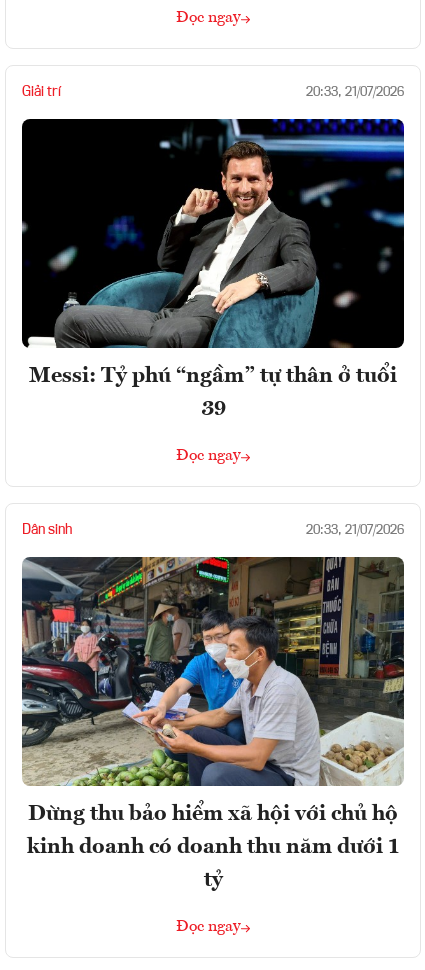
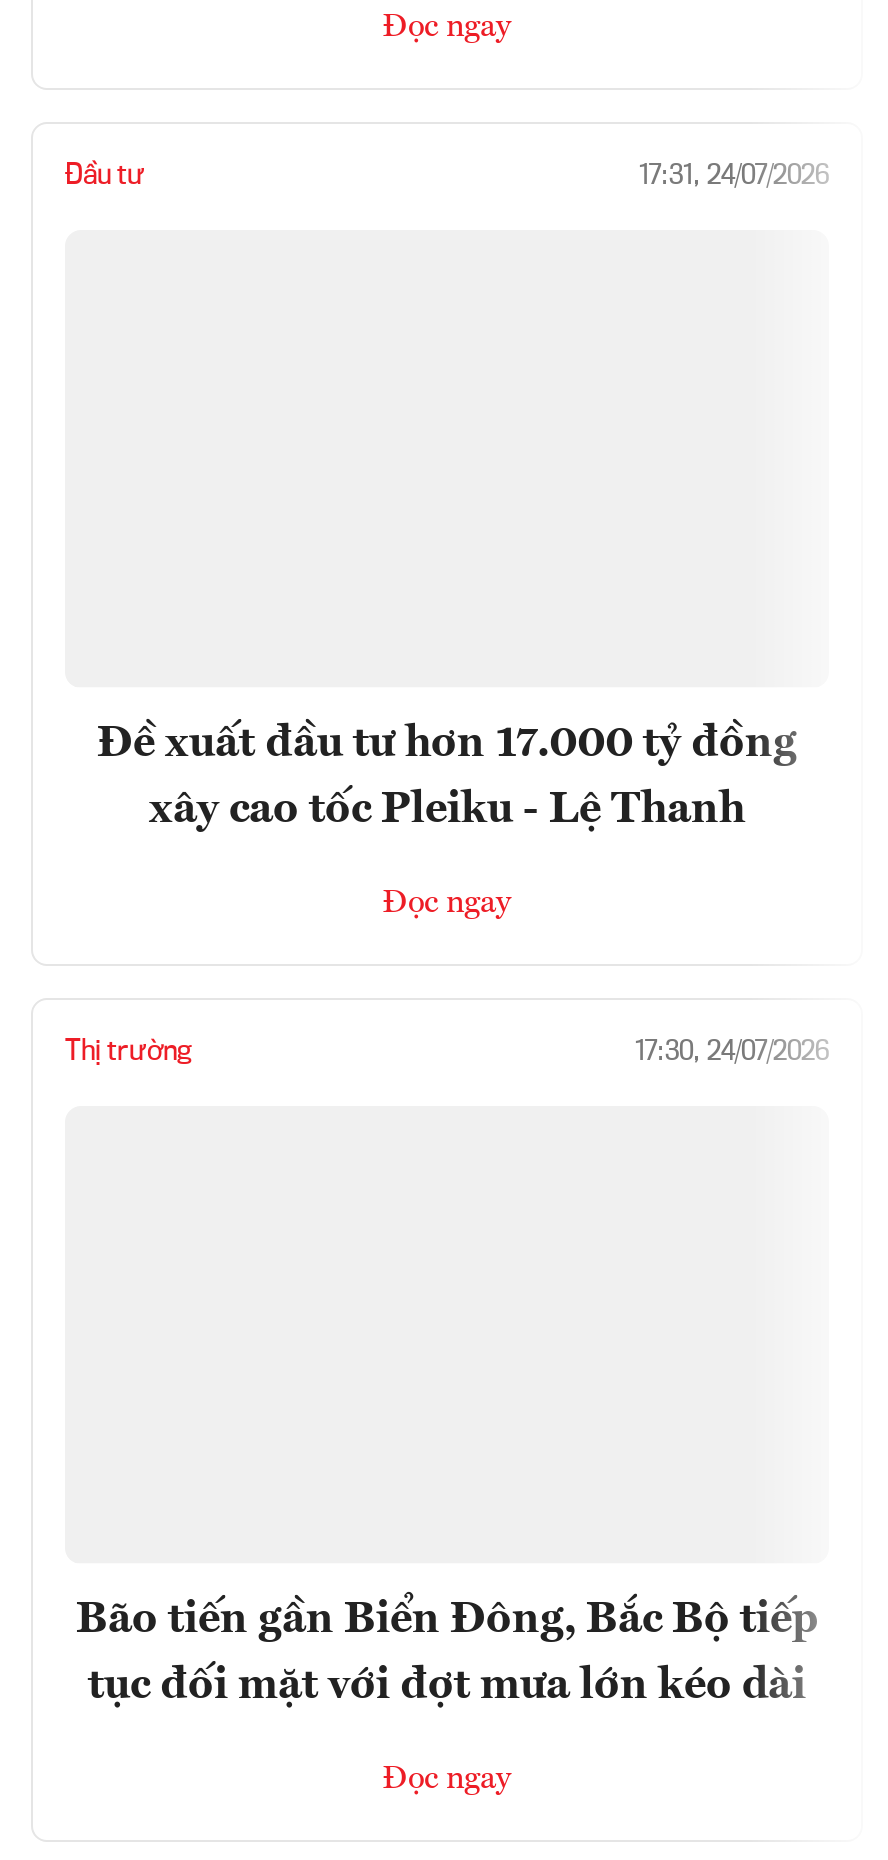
[22,85,404,99] Giải trí | 20:33, 21/07/2026 -> [65,162,829,190] Đầu tư | 17:31, 24/07/2026
[21,118,405,349] [image] -> none
[29,365,397,387] Messi: Tỷ phú “ngầm” tự thân ở tuổi -> [97,722,797,766] Đề xuất đầu tư hơn 17.000 tỷ đồng
[200,398,225,420] 39 -> [149,788,745,832] xây cao tốc Pleiku - Lệ Thanh
[22,523,404,537] Dân sinh | 20:33, 21/07/2026 -> [65,1038,829,1066] Thị trường | 17:30, 24/07/2026
[21,556,405,787] [image] -> none
[27,803,399,891] Dừng thu bảo hiểm xã hội với chủ hộ | kinh doanh có doanh thu năm dưới 1 | tỷ -> [76,1598,818,1708] Bão tiến gần Biển Đông, Bắc Bộ tiếp | tục đối mặt với đợt mưa lớn kéo dài

